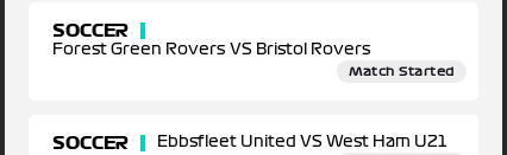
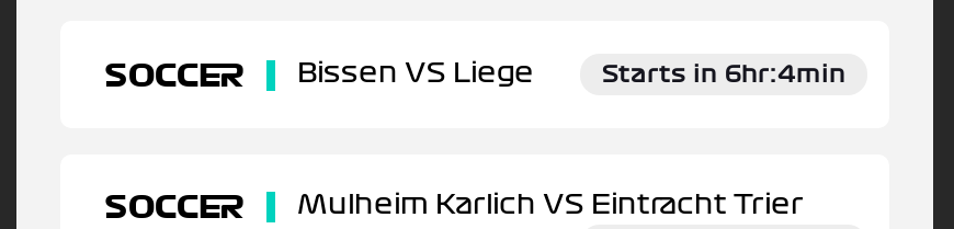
[52,43,454,78] Forest Green Rovers VS Bristol Rovers | Match Started -> [297,60,845,87] Bissen VS Liege | Starts in 6hr:4min
[157,135,447,149] Ebbsfleet United VS West Ham U21 -> [297,192,804,218] Mulheim Karlich VS Eintracht Trier

